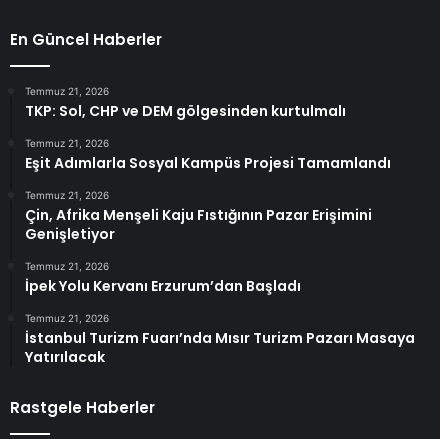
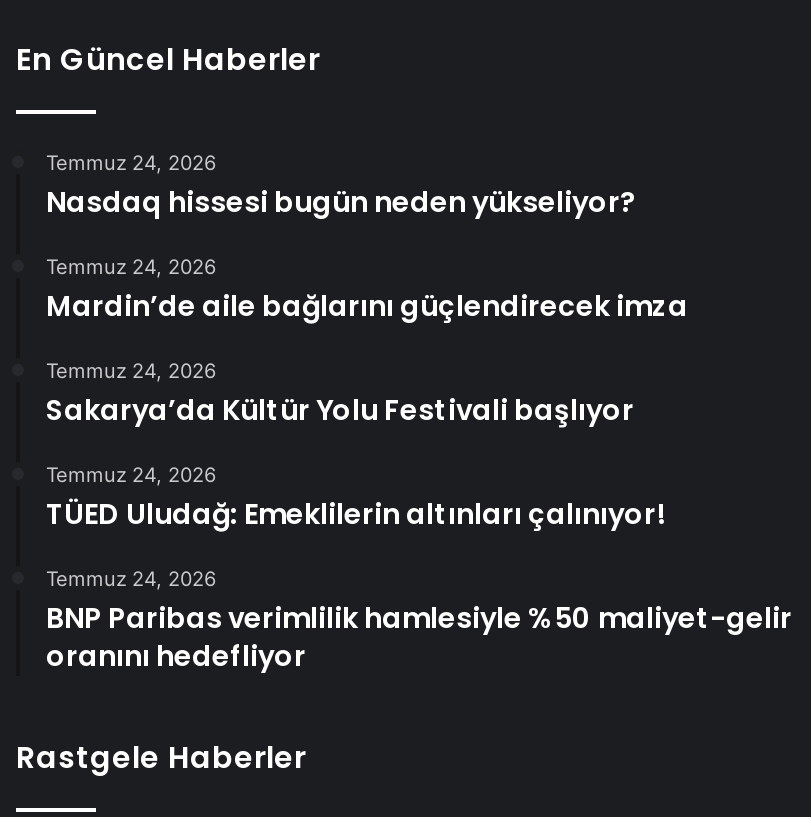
[25,85,346,121] Temmuz 21, 2026 | TKP: Sol, CHP ve DEM gölgesinden kurtulmalı -> [46,149,636,221] Temmuz 24, 2026 | Nasdaq hissesi bugün neden yükseliyor?
[25,137,391,173] Temmuz 21, 2026 | Eşit Adımlarla Sosyal Kampüs Projesi Tamamlandı -> [46,253,688,325] Temmuz 24, 2026 | Mardin’de aile bağlarını güçlendirecek imza
[25,189,372,244] Temmuz 21, 2026 | Çin, Afrika Menşeli Kaju Fıstığının Pazar Erişimini | Genişletiyor -> [46,357,634,429] Temmuz 24, 2026 | Sakarya’da Kültür Yolu Festivali başlıyor
[25,260,301,296] Temmuz 21, 2026 | İpek Yolu Kervanı Erzurum’dan Başladı -> [46,461,664,533] Temmuz 24, 2026 | TÜED Uludağ: Emeklilerin altınları çalınıyor!
[25,312,415,367] Temmuz 21, 2026 | İstanbul Turizm Fuarı’nda Mısır Turizm Pazarı Masaya | Yatırılacak -> [46,565,792,675] Temmuz 24, 2026 | BNP Paribas verimlilik hamlesiyle %50 maliyet-gelir | oranını hedefliyor

